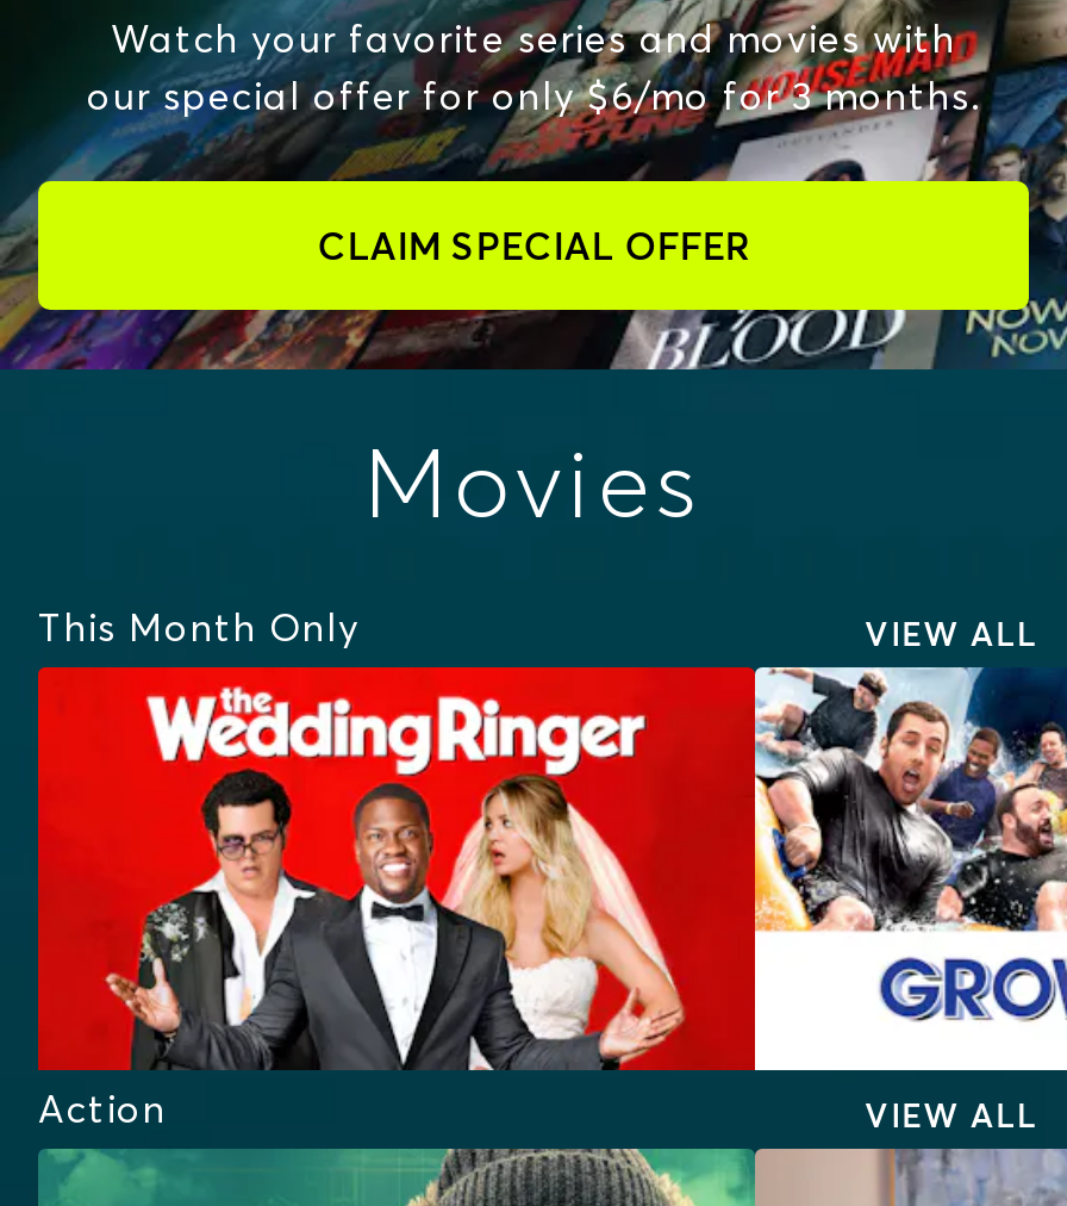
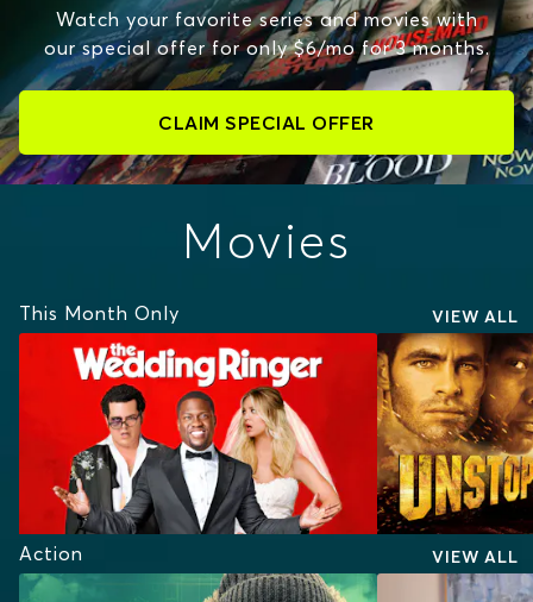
[753,665,1060,1073] [image] -> [376,332,529,535] [image]

